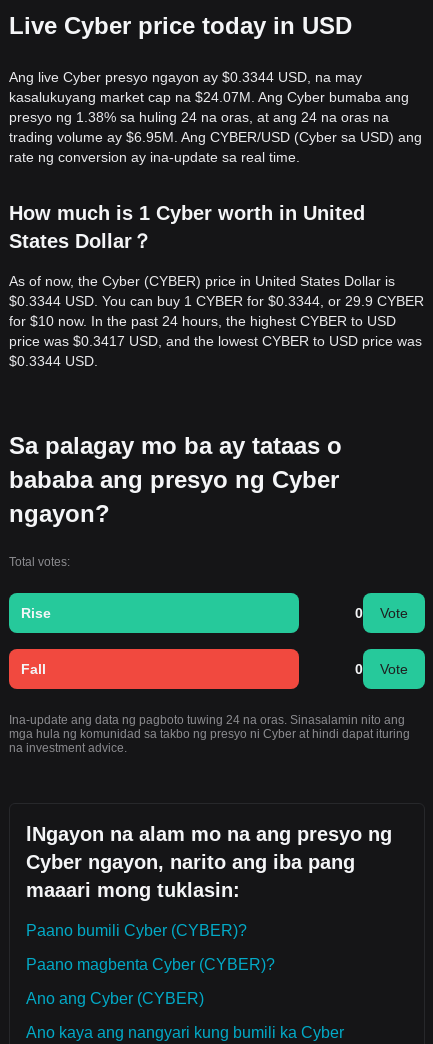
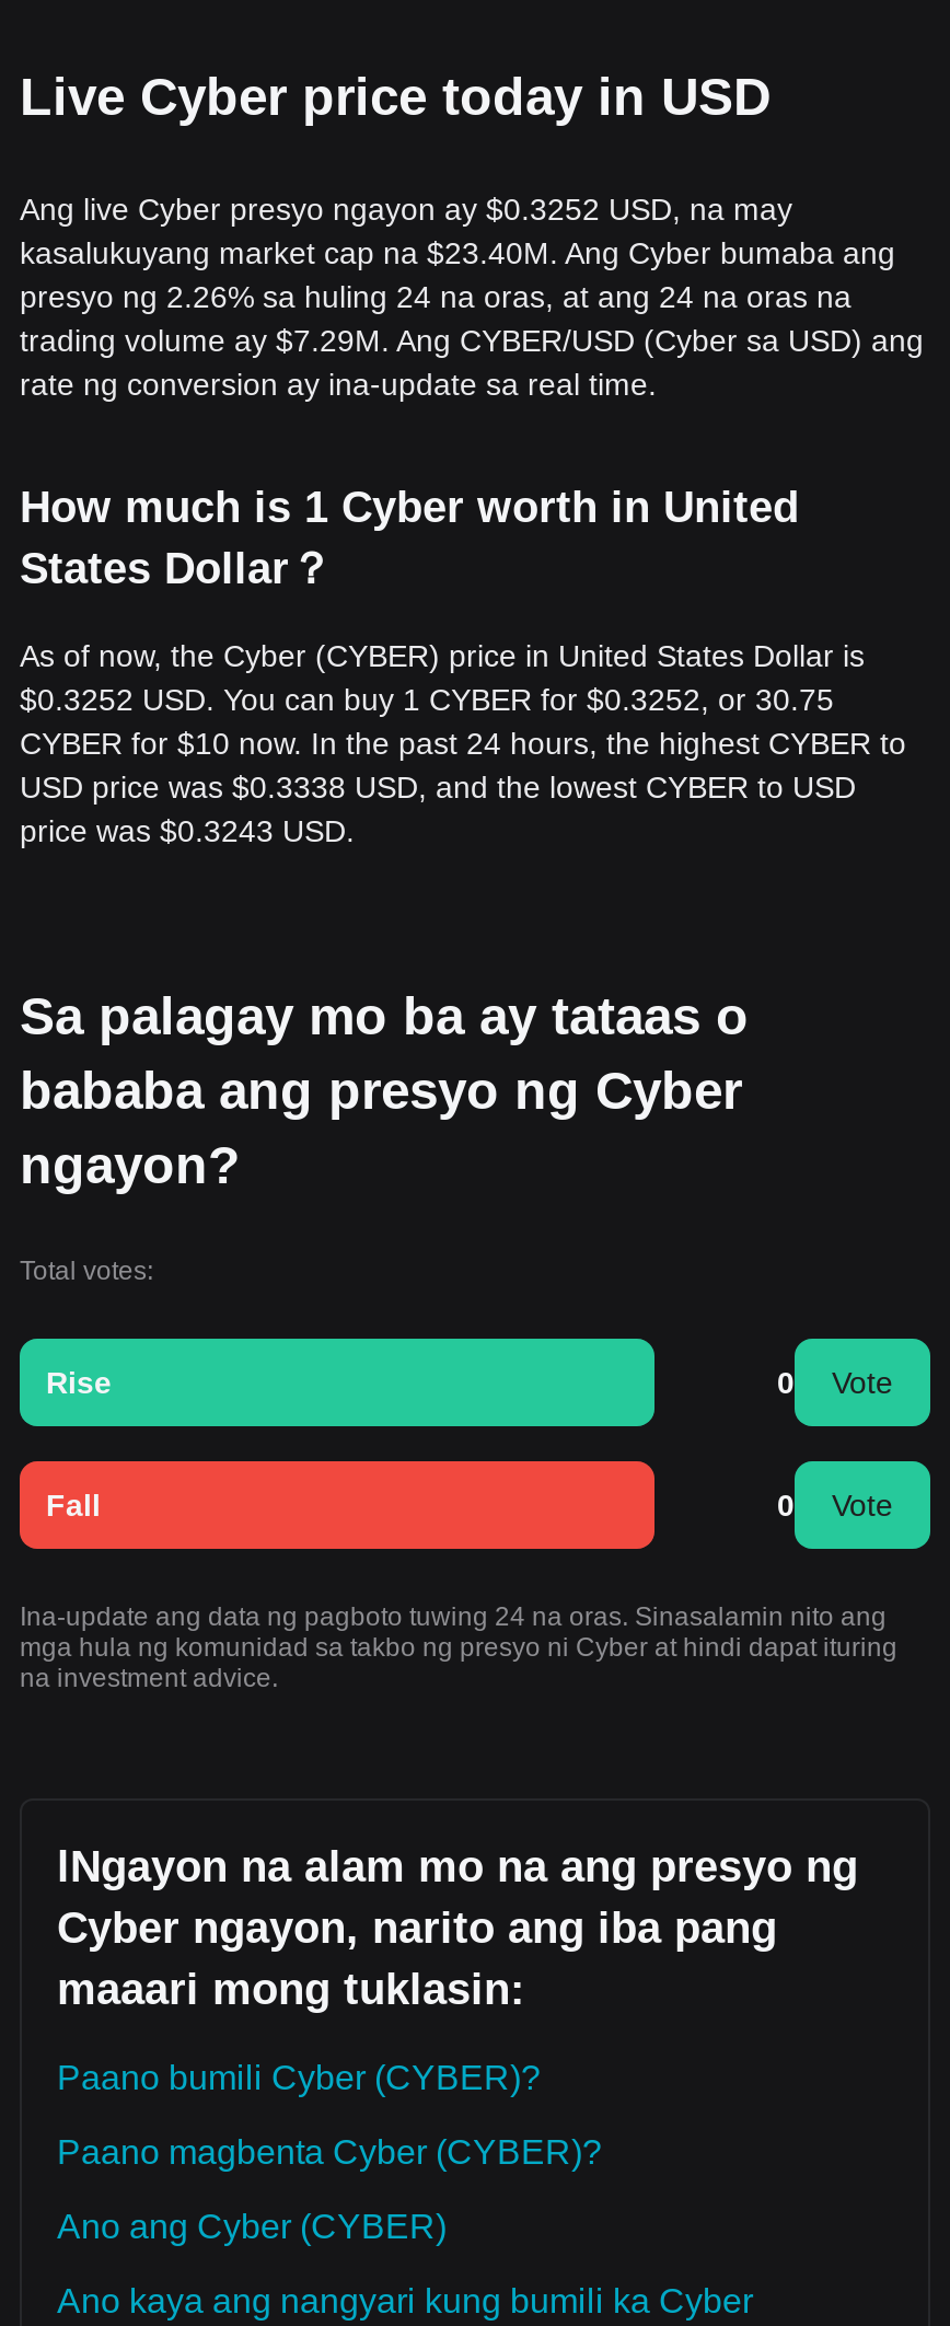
[9,69,362,85] Ang live Cyber presyo ngayon ay $0.3344 USD, na may -> [20,192,792,227] Ang live Cyber presyo ngayon ay $0.3252 USD, na may
[9,89,409,105] kasalukuyang market cap na $24.07M. Ang Cyber bumaba ang -> [20,235,895,270] kasalukuyang market cap na $23.40M. Ang Cyber bumaba ang
[9,109,389,125] presyo ng 1.38% sa huling 24 na oras, at ang 24 na oras na -> [20,279,851,314] presyo ng 2.26% sa huling 24 na oras, at ang 24 na oras na
[9,129,422,145] trading volume ay $6.95M. Ang CYBER/USD (Cyber sa USD) ang -> [20,323,924,358] trading volume ay $7.29M. Ang CYBER/USD (Cyber sa USD) ang
[9,293,424,369] $0.3344 USD. You can buy 1 CYBER for $0.3344, or 29.9 CYBER | for $10 now. In the past 24 hours, the highest CYBER to USD | price was $0.3417 USD, and the lowest CYBER to USD price was | $0.3344 USD. -> [20,682,906,848] $0.3252 USD. You can buy 1 CYBER for $0.3252, or 30.75 | CYBER for $10 now. In the past 24 hours, the highest CYBER to | USD price was $0.3338 USD, and the lowest CYBER to USD | price was $0.3243 USD.

